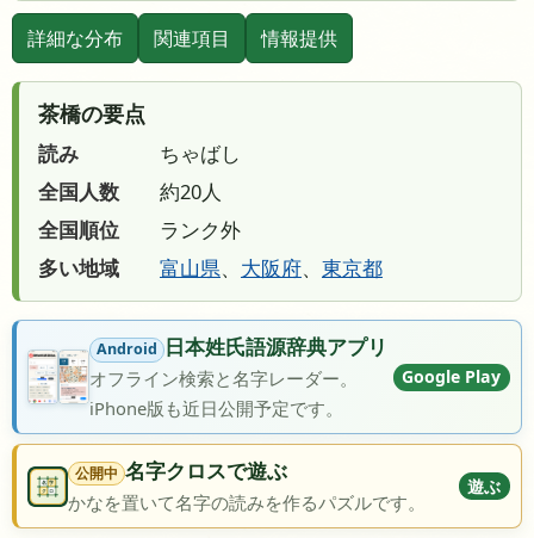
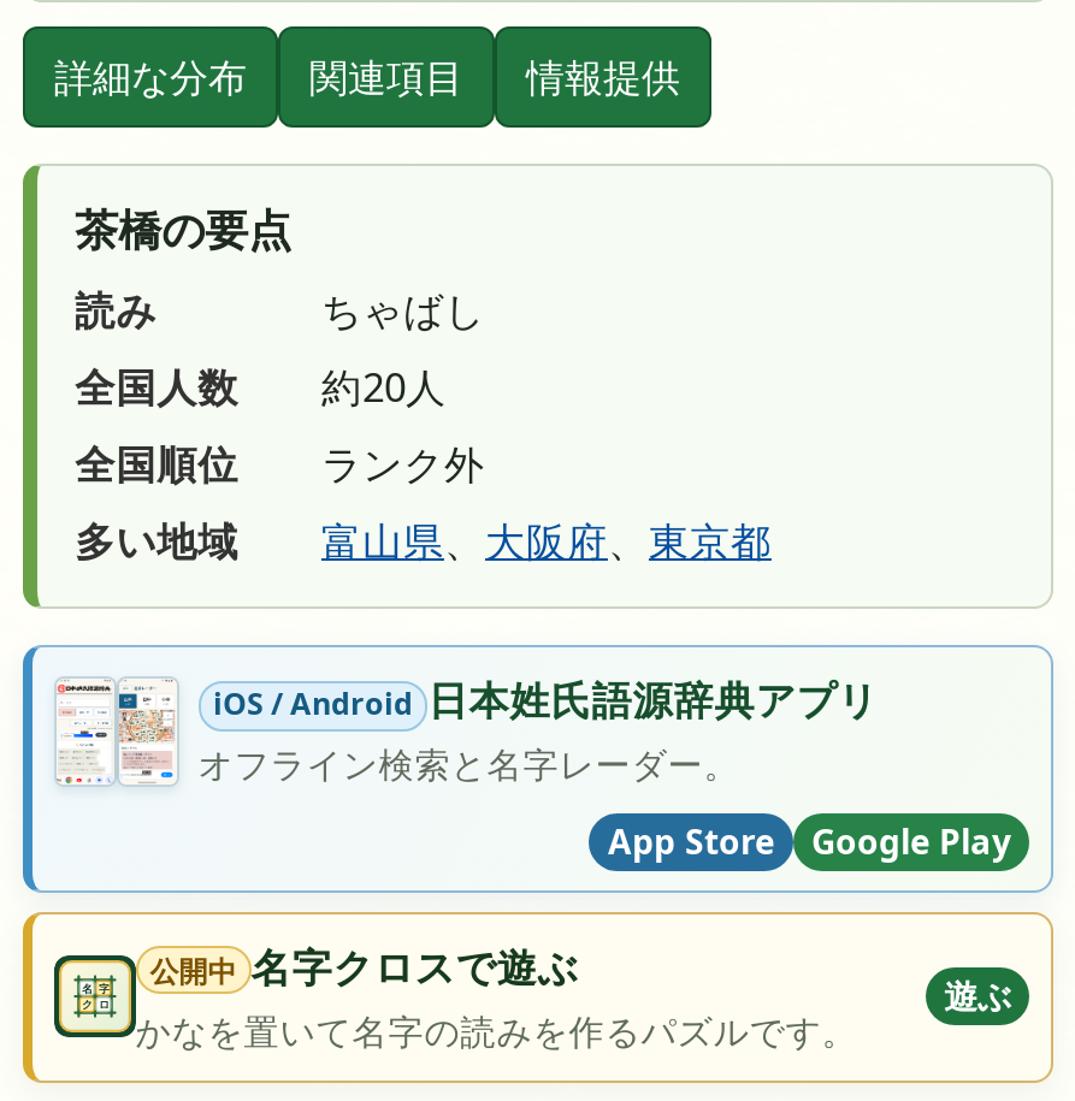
[29,333,388,403] [image] | Android 日本姓氏語源辞典アプリ -> [54,672,878,799] [image] | iOS / Android 日本姓氏語源辞典アプリ
moved [402,365,501,388] -> [811,818,1011,864]: Google Play
[89,396,343,420] iPhone版も近日公開予定です。 -> [608,818,774,864] App Store

